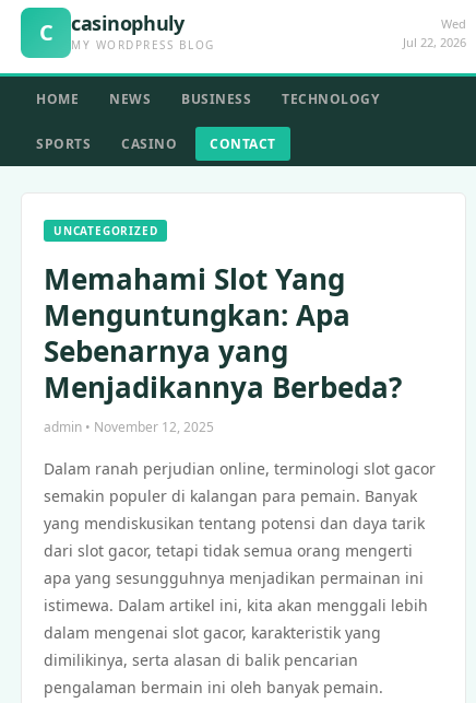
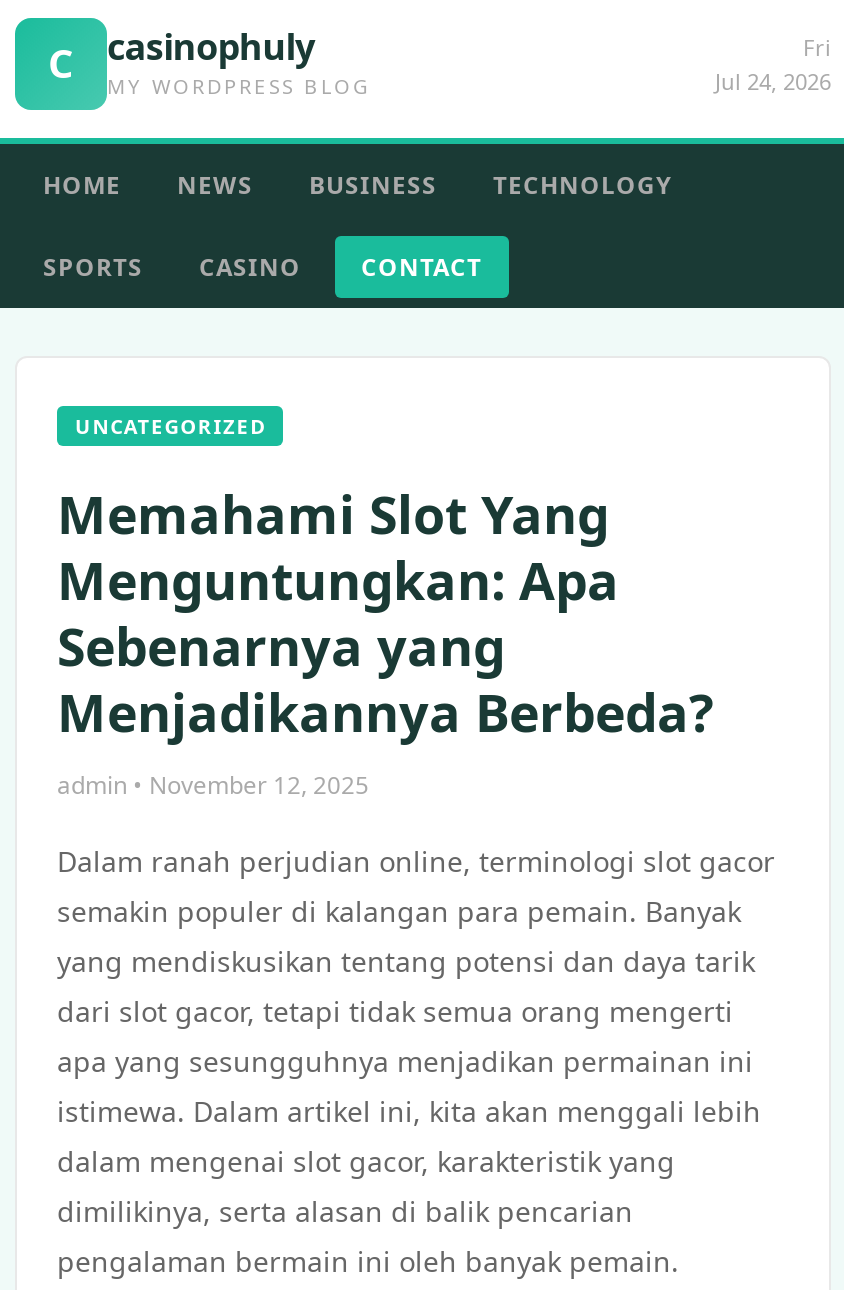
[403,15,466,50] Wed | Jul 22, 2026 -> [715,32,831,96] Fri | Jul 24, 2026

